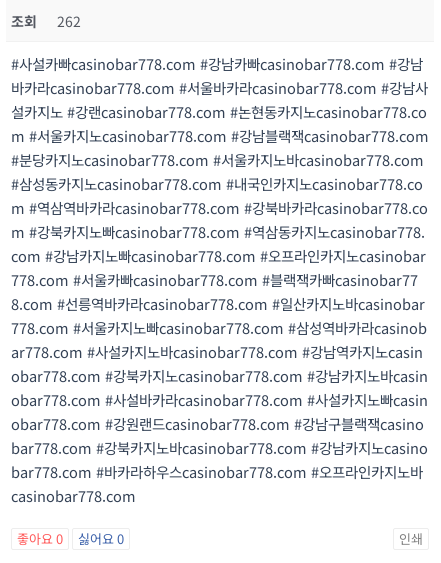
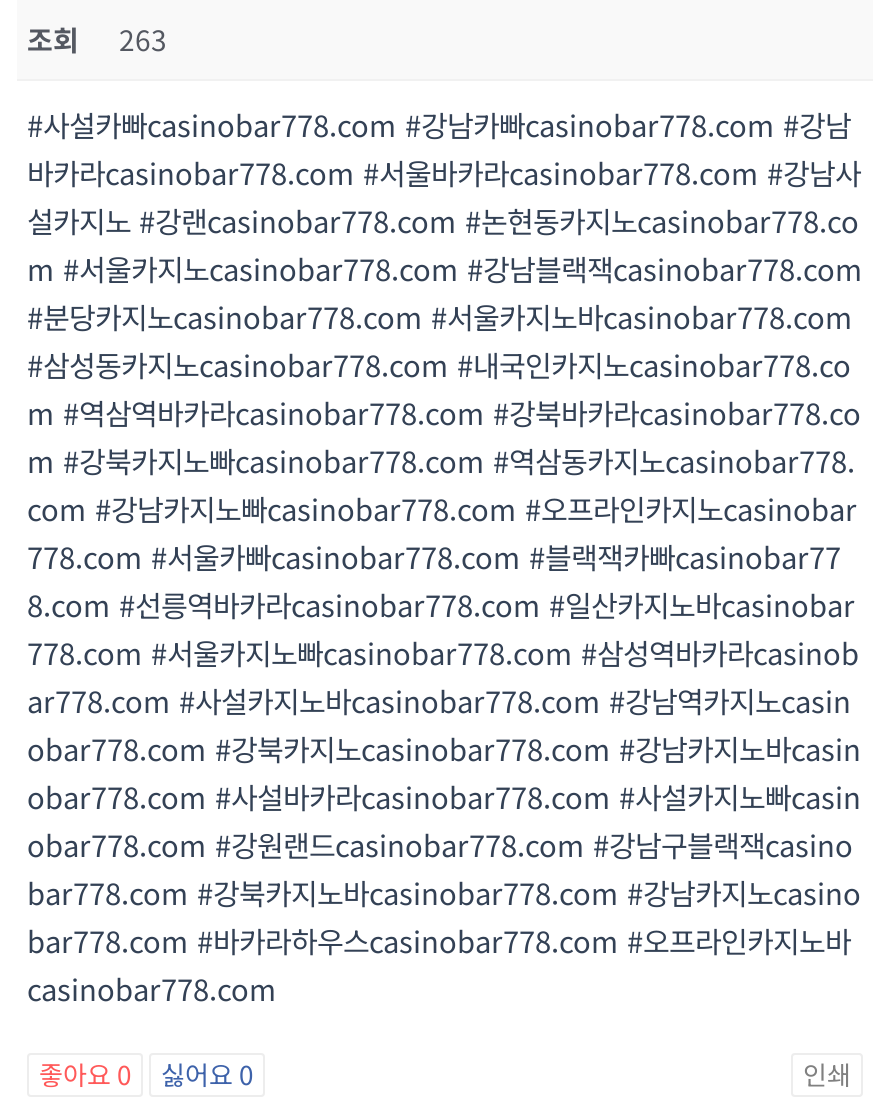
[11,11,81,31] 조회 262 -> [27,19,167,59] 조회 263

